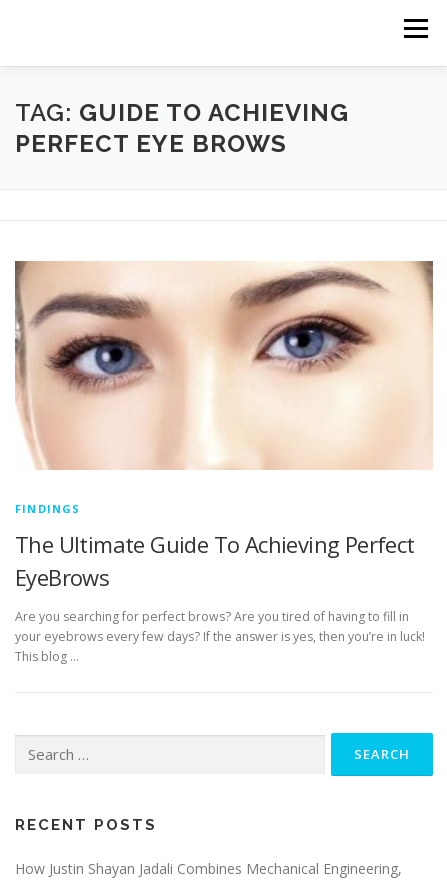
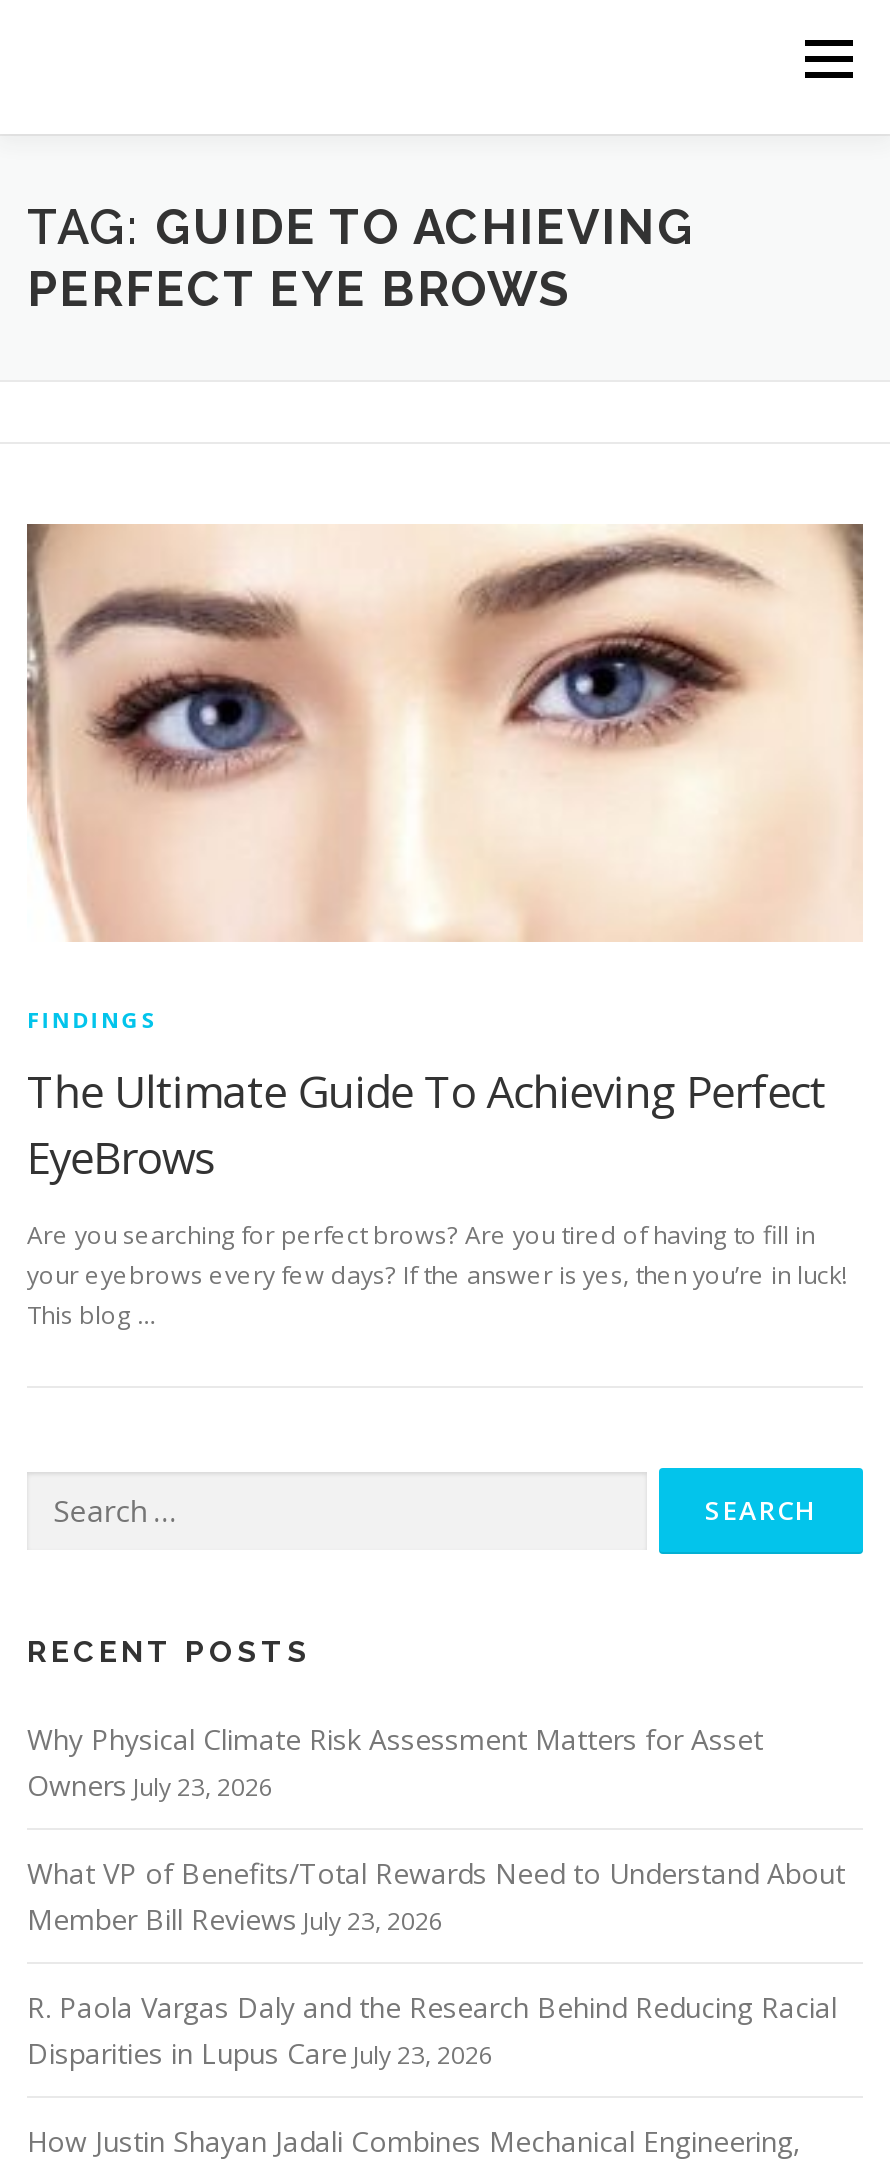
none -> [27,1721,845,2073] Why Physical Climate Risk Assessment Matters for Asset | Owners July 23, 2026 | What VP of Benefits/Total Rewards Need to Understand About | Member Bill Reviews July 23, 2026 | R. Paola Vargas Daly and the Research Behind Reducing Racial | Disparities in Lupus Care July 23, 2026

